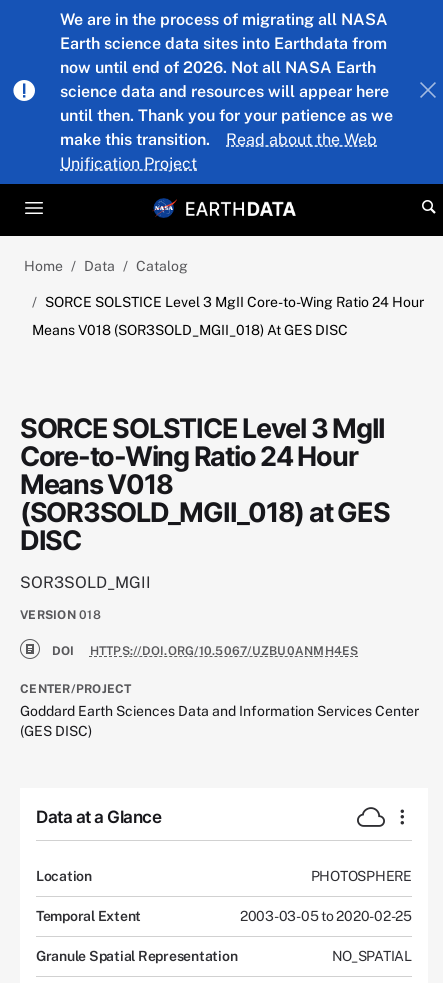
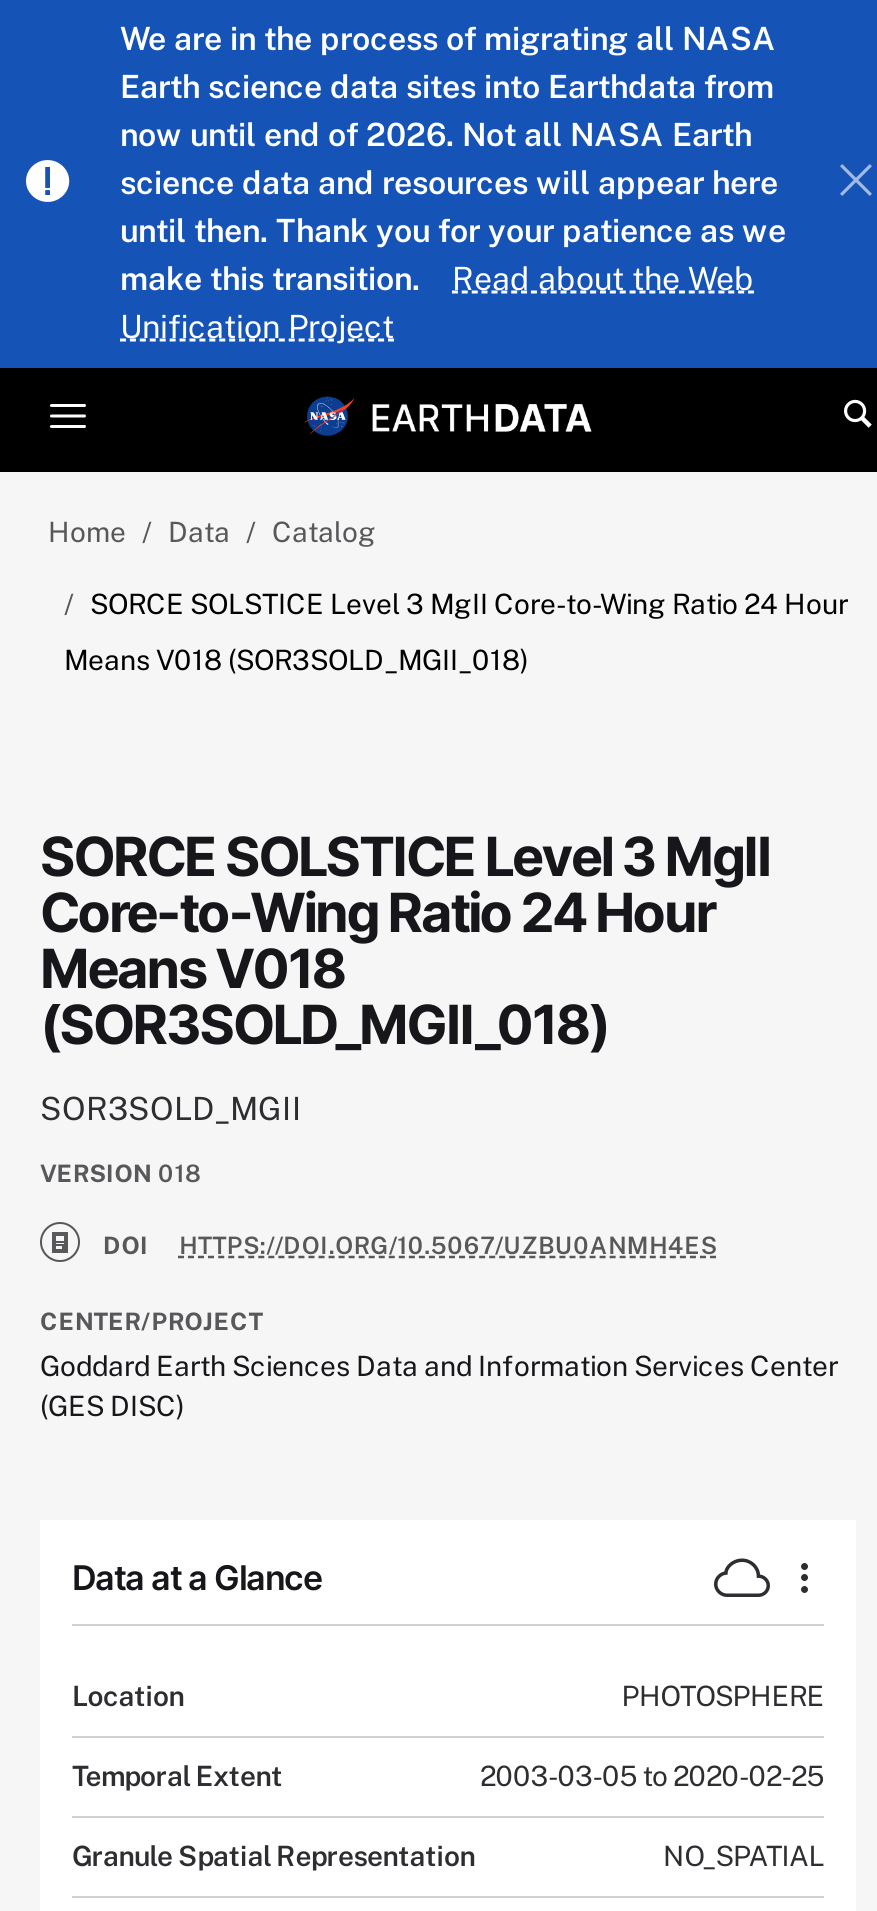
[32,322,348,338] Means V018 (SOR3SOLD_MGII_018) At GES DISC -> [64,645,528,677] Means V018 (SOR3SOLD_MGII_018)
[20,496,389,556] (SOR3SOLD_MGII_018) at GES | DISC -> [40,993,608,1057] (SOR3SOLD_MGII_018)

